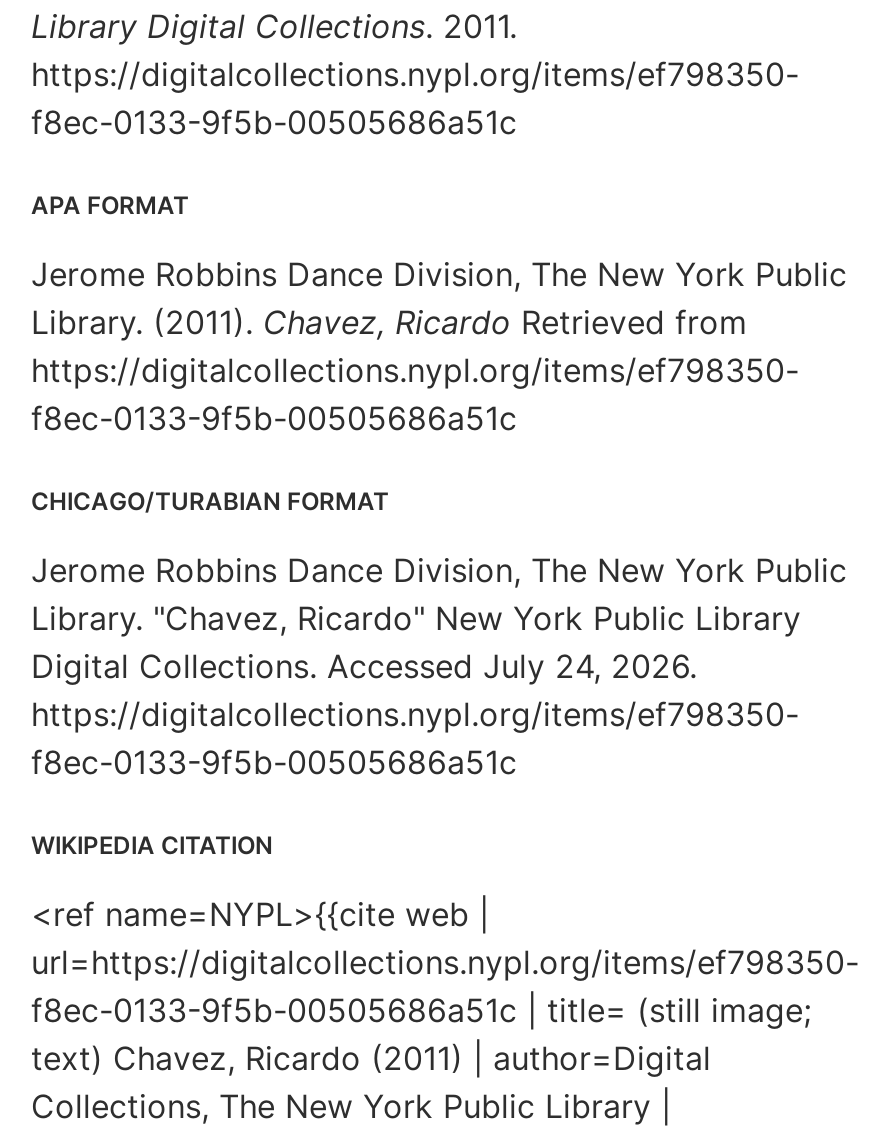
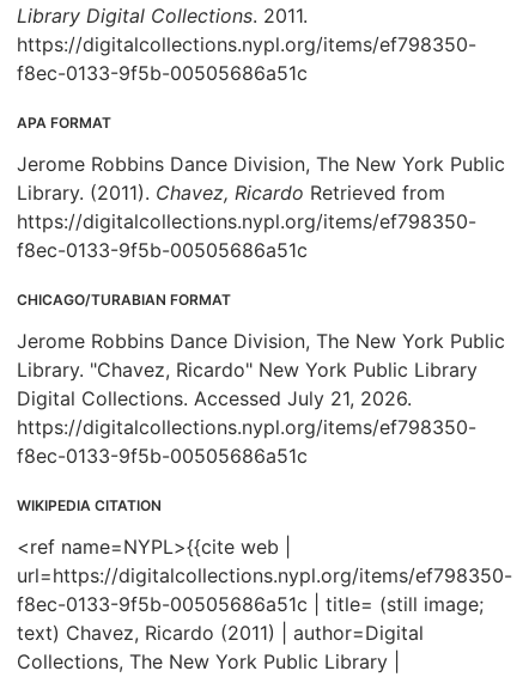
[31,646,697,686] Digital Collections. Accessed July 24, 2026. -> [17,386,412,410] Digital Collections. Accessed July 21, 2026.

